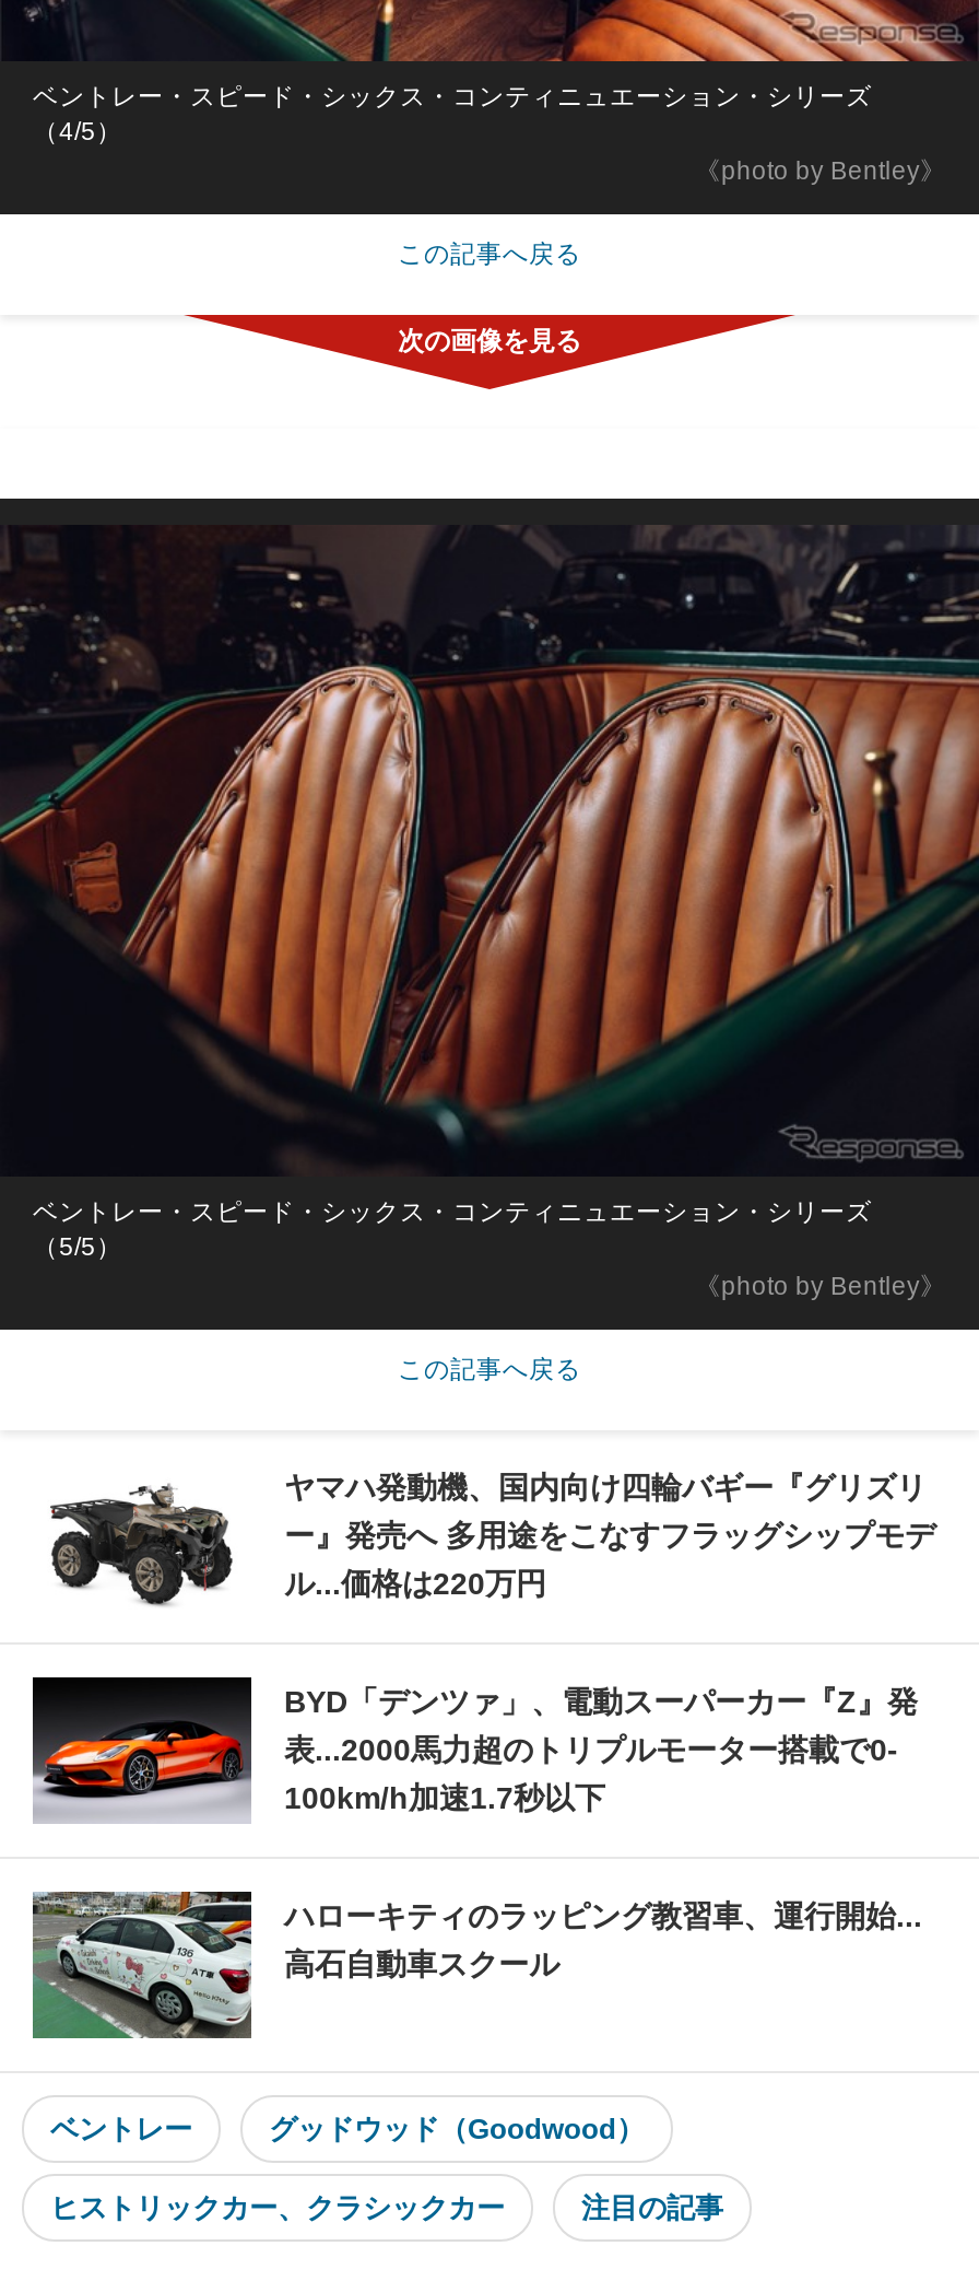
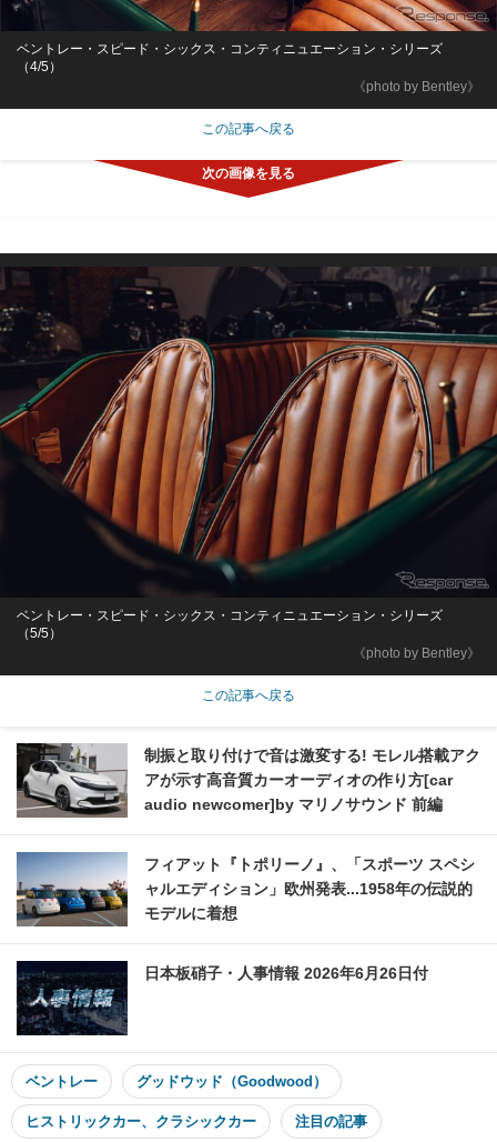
[33,1463,935,1610] [image] | ヤマハ発動機、国内向け四輪バギー『グリズリ | ー』発売へ 多用途をこなすフラッグシップモデ | ル...価格は220万円 -> [16,742,480,819] [image] | 制振と取り付けで音は激変する! モレル搭載アク | アが示す高音質カーオーディオの作り方[car | audio newcomer]by マリノサウンド 前編
[31,1675,918,1822] [image] | BYD「デンツァ」、電動スーパーカー『Z』発 | 表...2000馬力超のトリプルモーター搭載で0- | 100km/h加速1.7秒以下 -> [16,851,475,926] [image] | フィアット『トポリーノ』、「スポーツ スペシ | ャルエディション」欧州発表...1958年の伝説的 | モデルに着想
[31,1890,922,2040] [image] | ハローキティのラッピング教習車、運行開始... | 高石自動車スクール -> [16,960,428,1036] [image] | 日本板硝子・人事情報 2026年6月26日付

